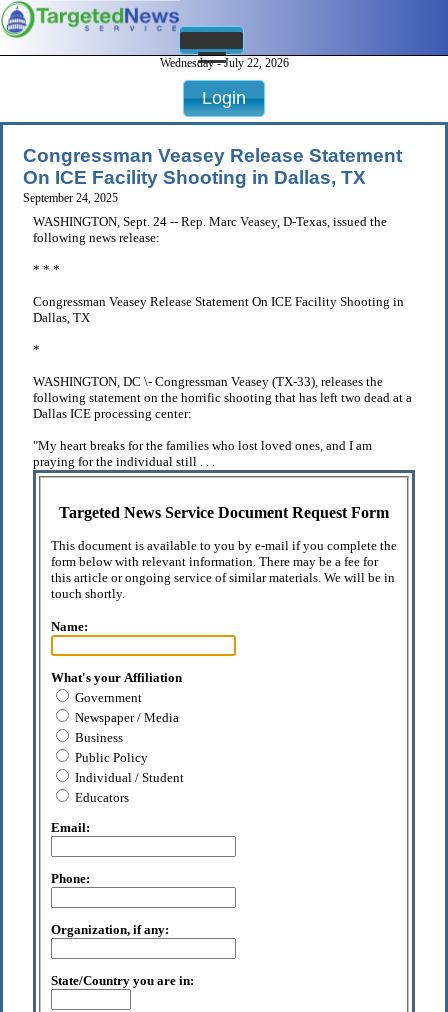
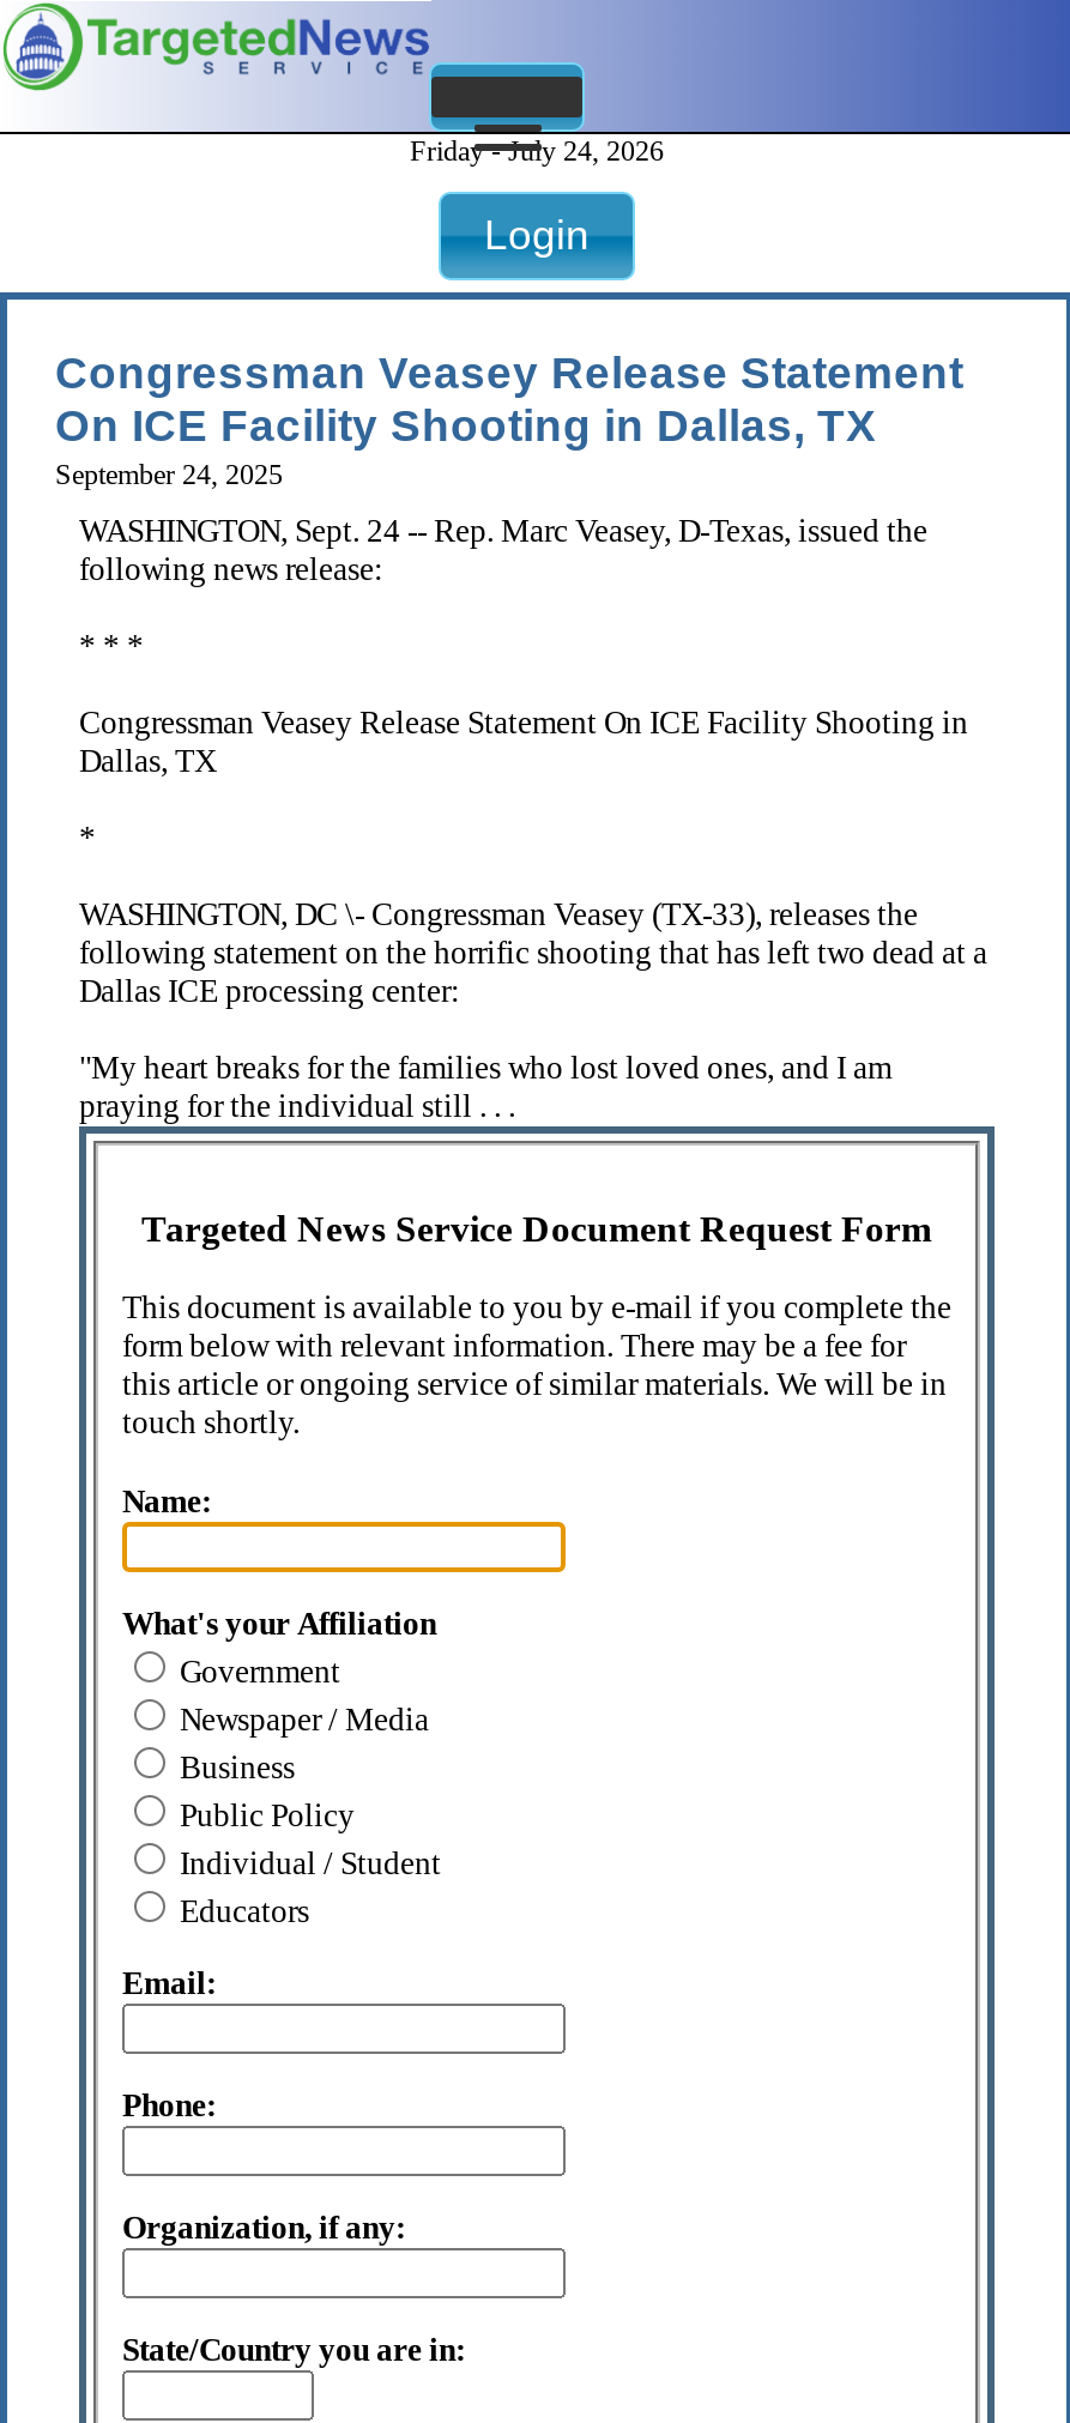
[159,56,288,70] Wednesday - July 22, 2026 -> [410,135,664,168] Friday - July 24, 2026

